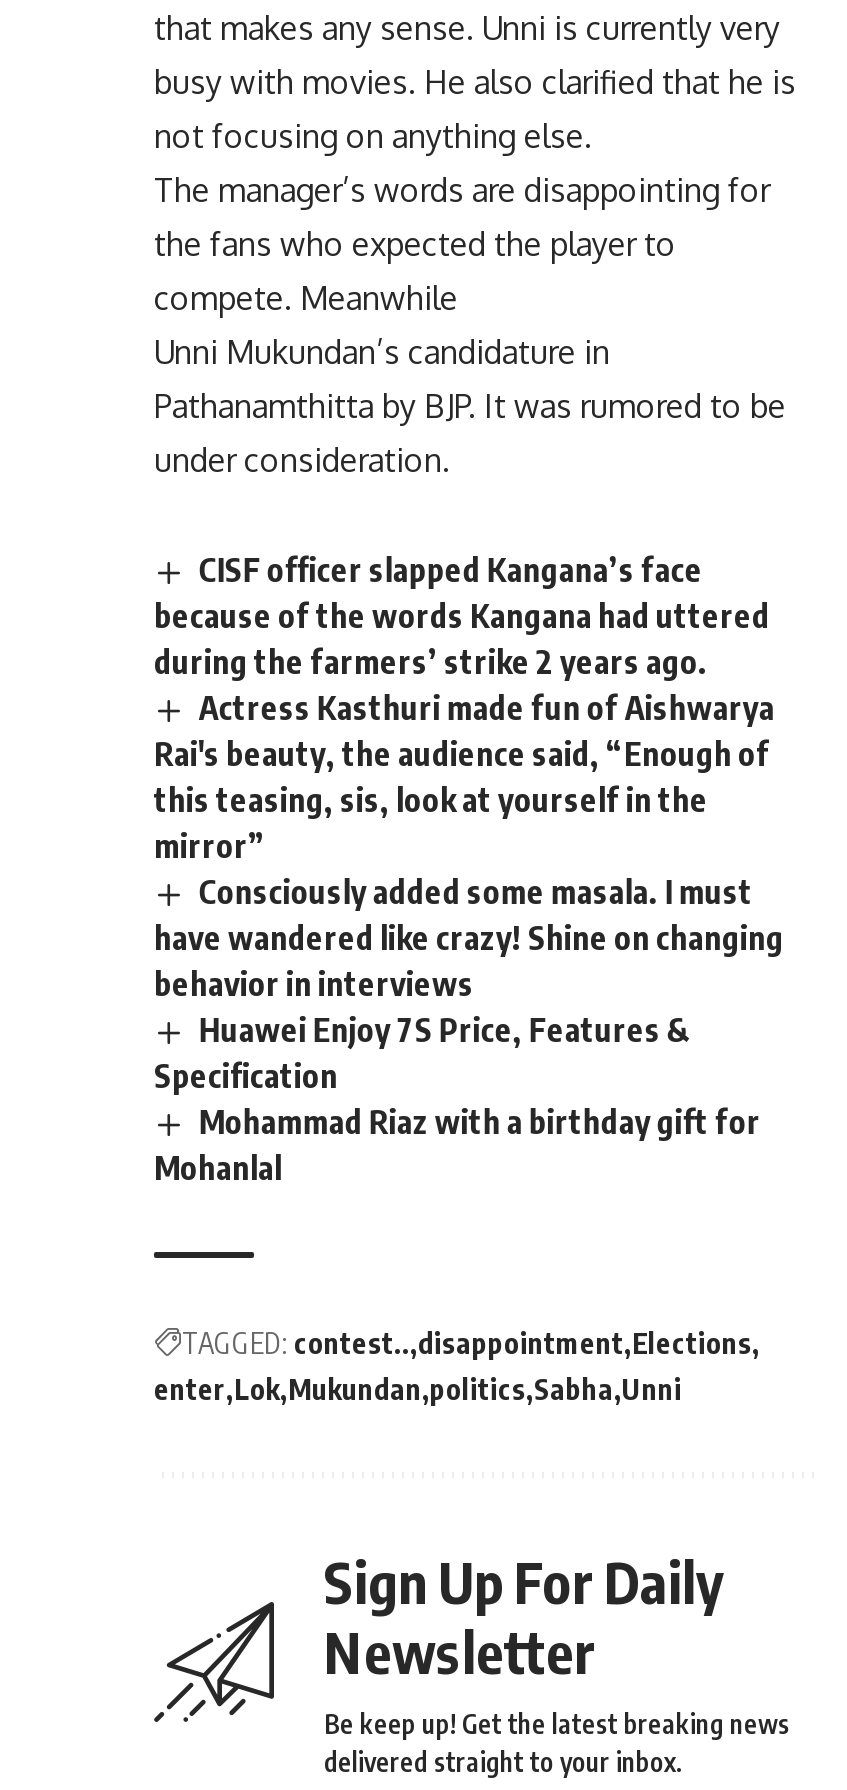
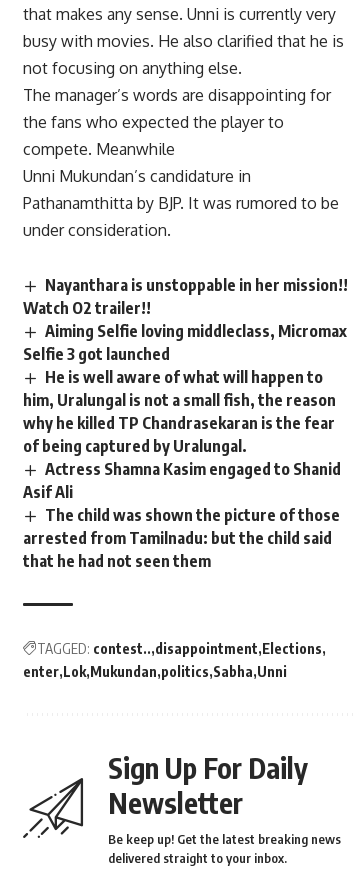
[154,550,784,1189] CISF officer slapped Kangana’s face | because of the words Kangana had uttered | during the farmers’ strike 2 years ago. | Actress Kasthuri made fun of Aishwarya | Rai's beauty, the audience said, “Enough of | this teasing, sis, look at yourself in the | mirror” | Consciously added some masala. I must | have wandered like crazy! Shine on changing | behavior in interviews | Huawei Enjoy 7S Price, Features & | Specification | Mohammad Riaz with a birthday gift for | Mohanlal -> [23,275,348,571] Nayanthara is unstoppable in her mission!! | Watch O2 trailer!! | Aiming Selfie loving middleclass, Micromax | Selfie 3 got launched | He is well aware of what will happen to | him, Uralungal is not a small fish, the reason | why he killed TP Chandrasekaran is the fear | of being captured by Uralungal. | Actress Shamna Kasim engaged to Shanid | Asif Ali | The child was shown the picture of those | arrested from Tamilnadu: but the child said | that he had not seen them

